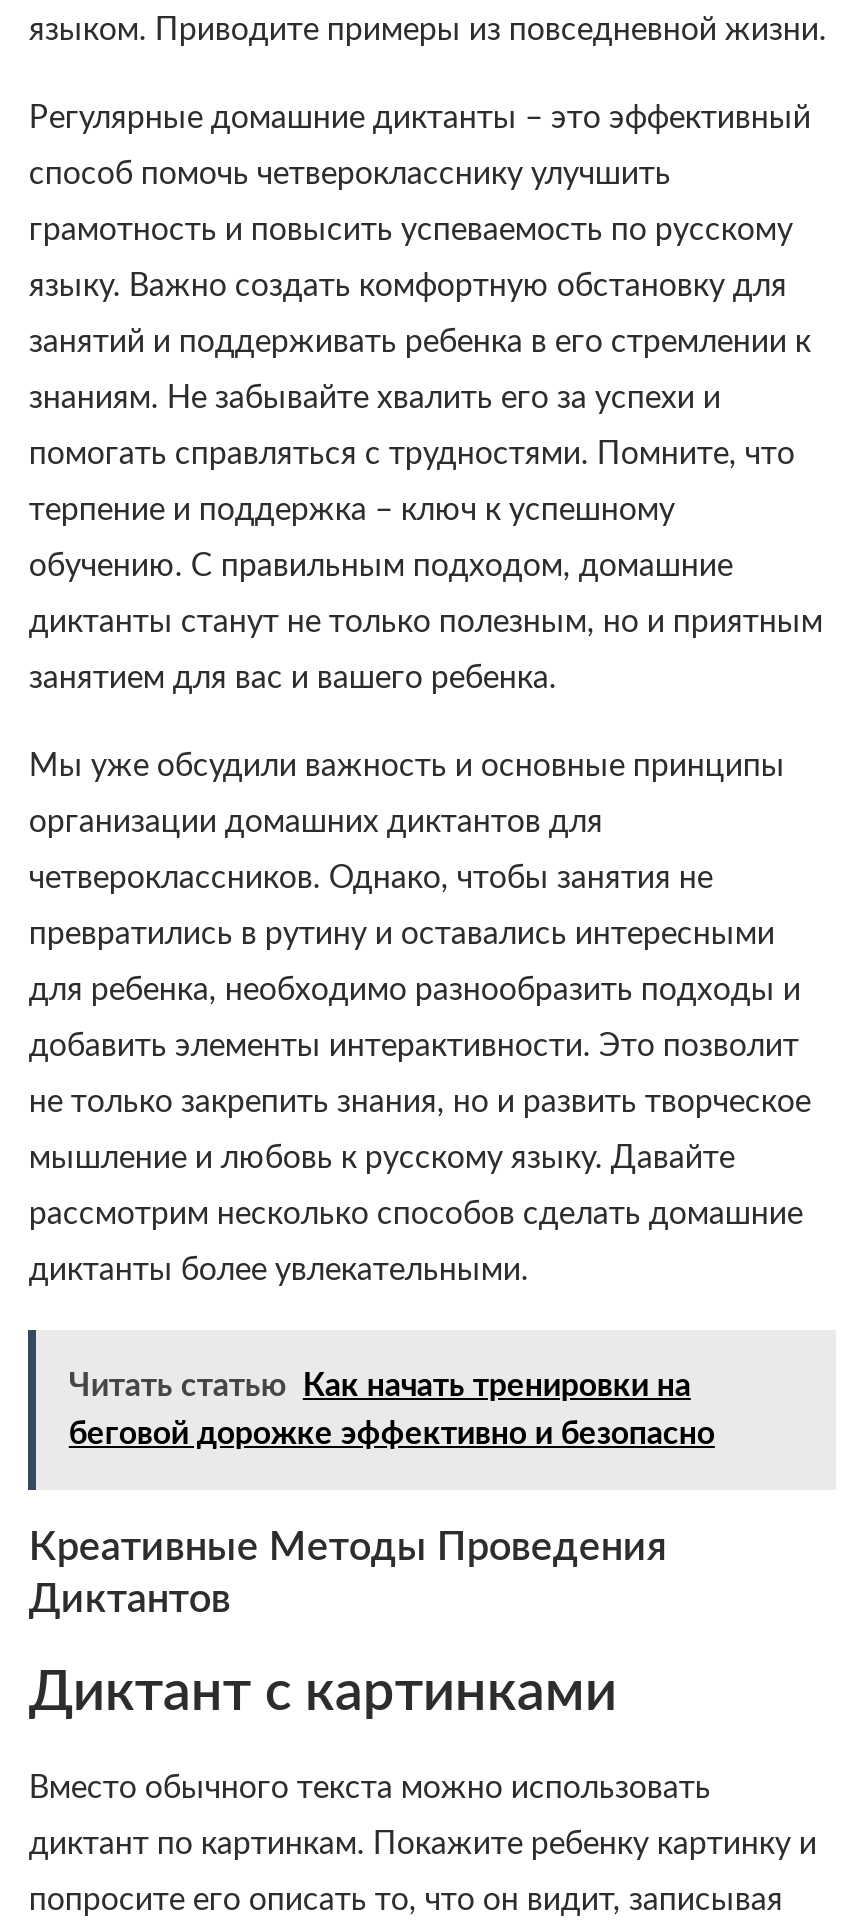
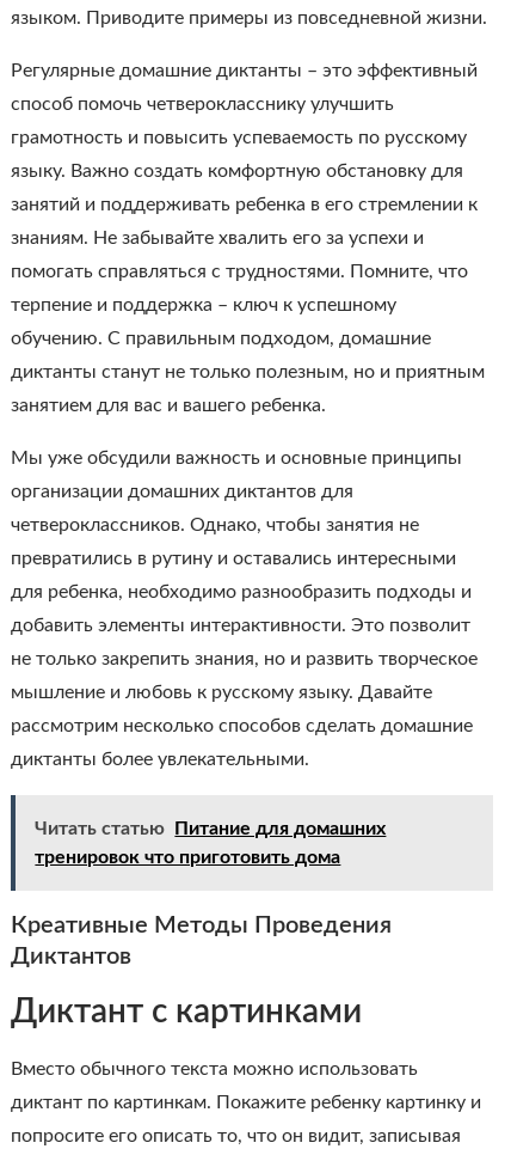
[69,1370,691,1402] Читать статью Как начать тренировки на -> [35,819,386,838] Читать статью Питание для домашних
[69,1418,715,1450] беговой дорожке эффективно и безопасно -> [35,848,341,867] тренировок что приготовить дома

